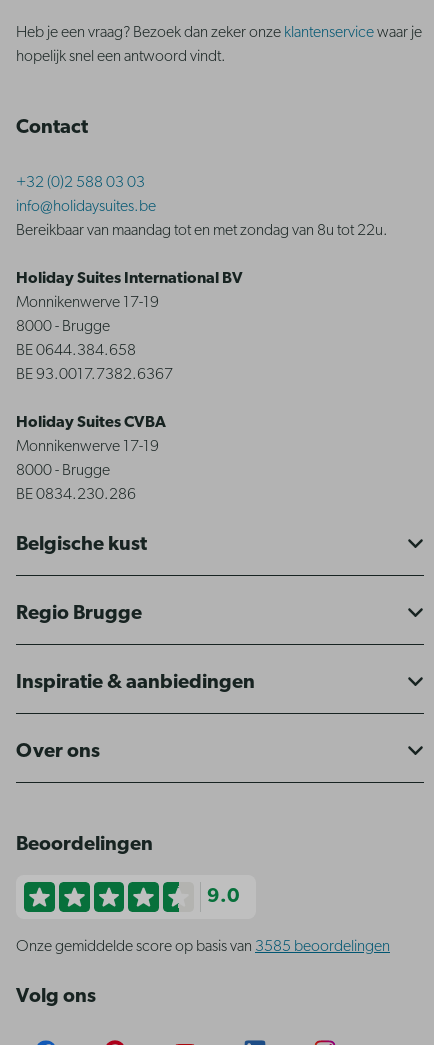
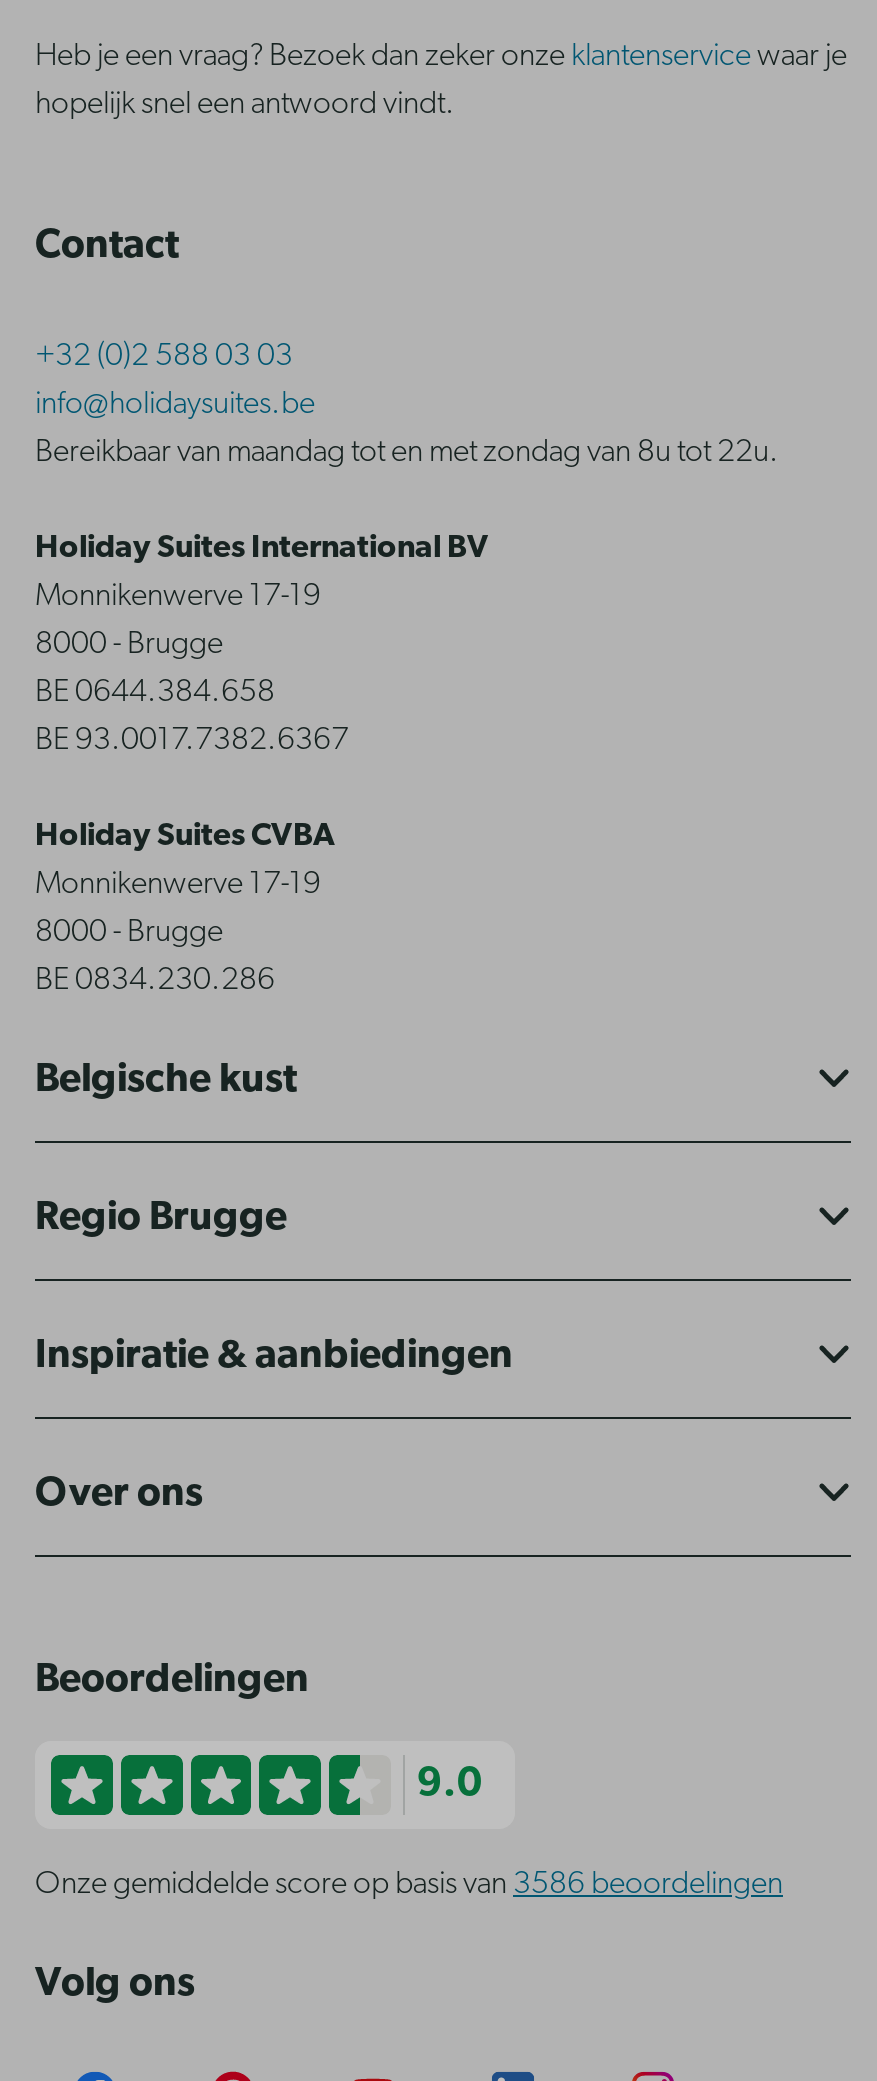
[16,939,390,955] Onze gemiddelde score op basis van 3585 beoordelingen -> [35,1869,783,1901] Onze gemiddelde score op basis van 3586 beoordelingen

